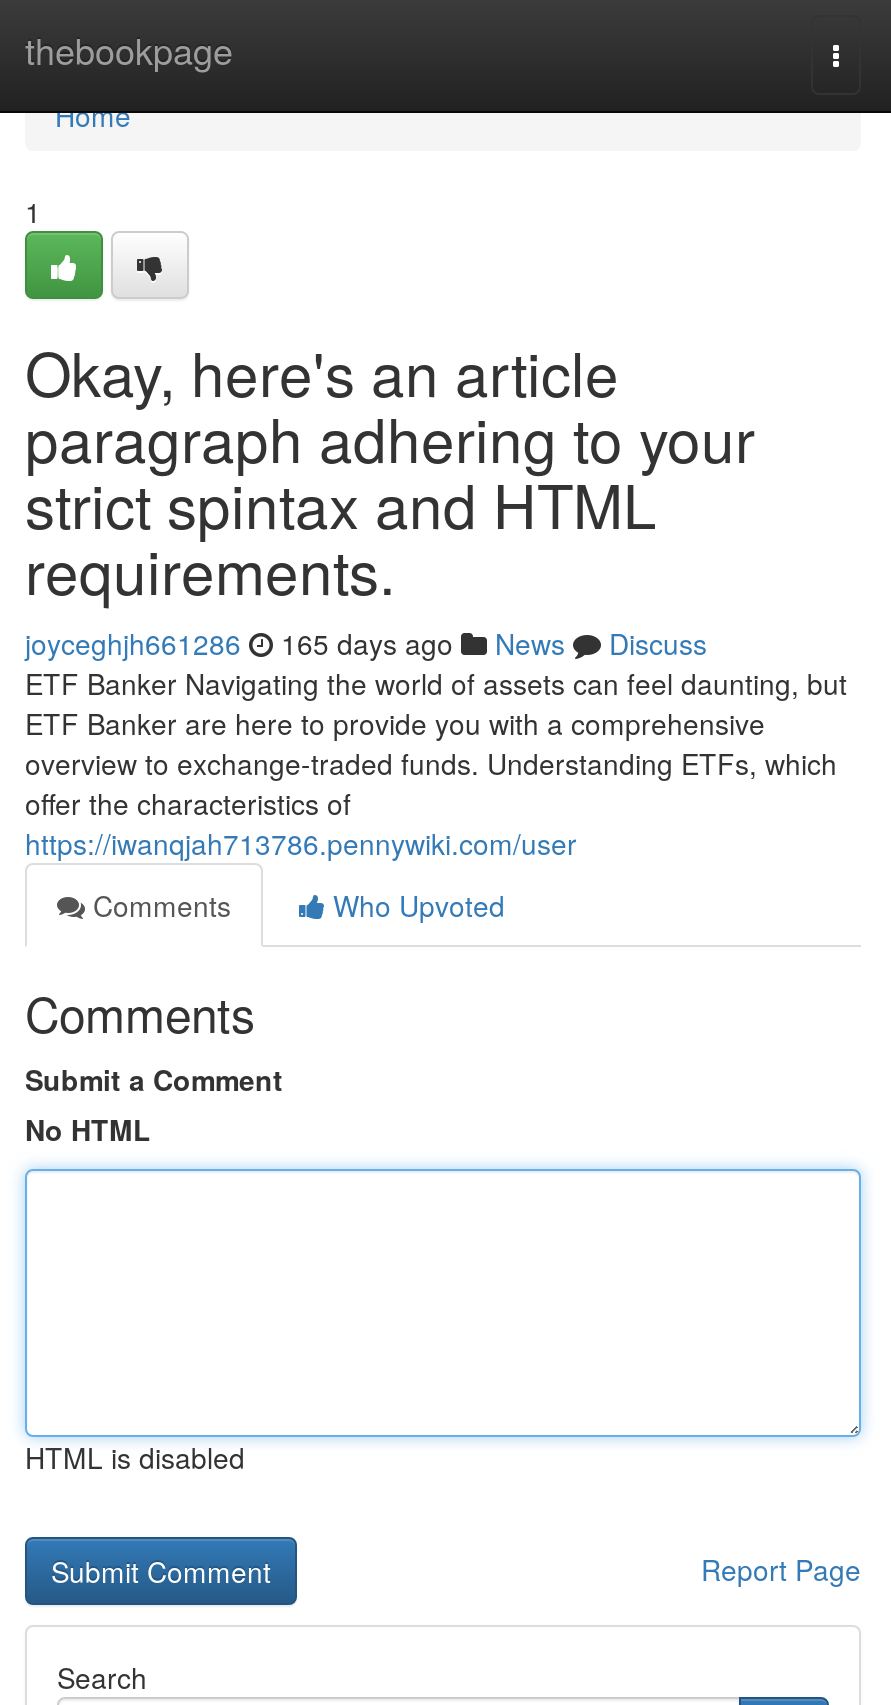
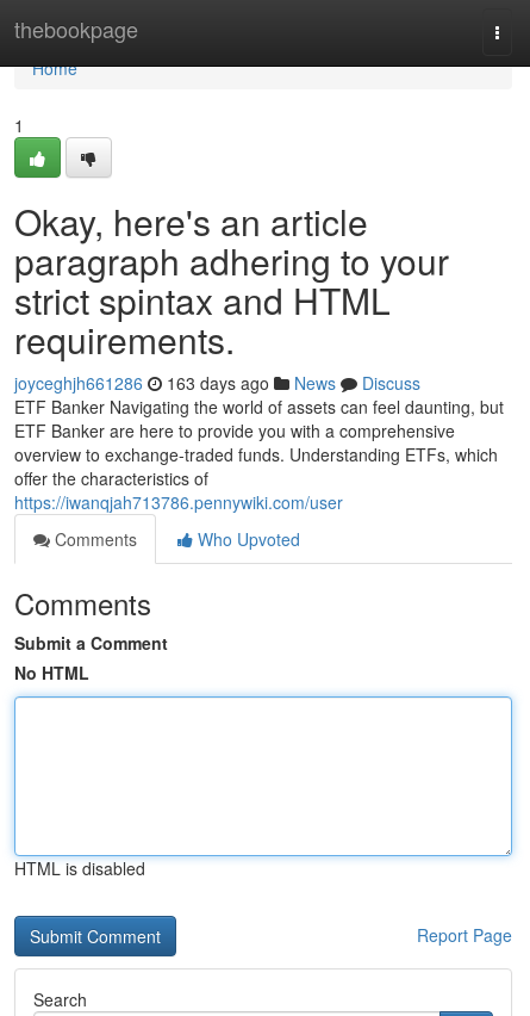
[25,623,707,663] joyceghjh661286 165 days ago News Discuss -> [14,371,420,395] joyceghjh661286 163 days ago News Discuss

